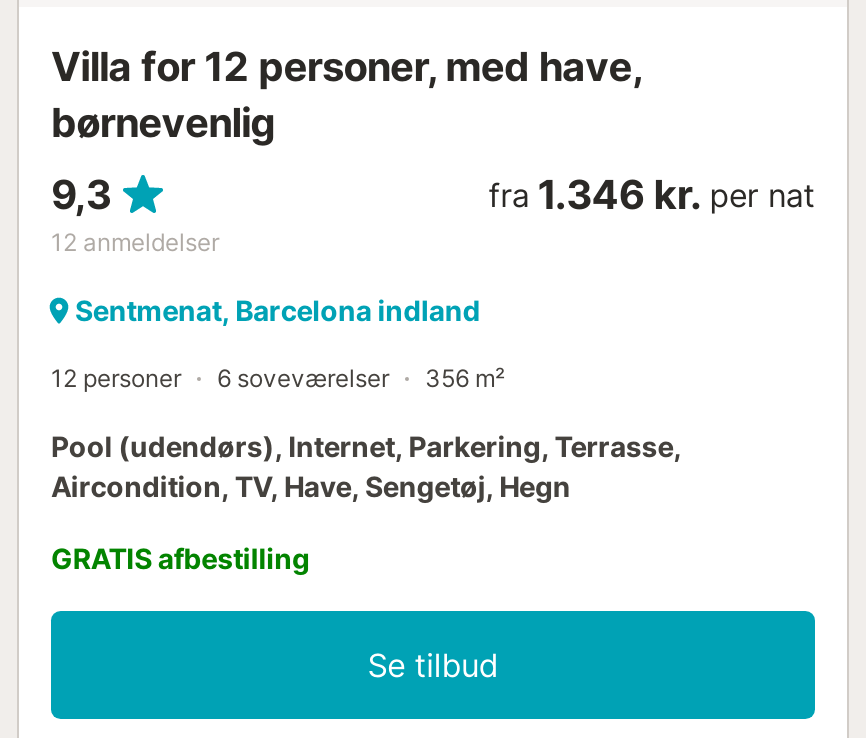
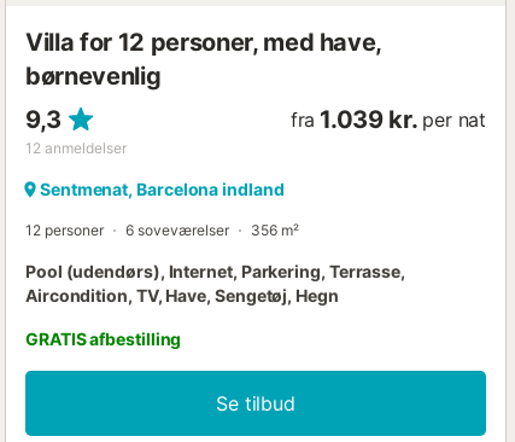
[489,170,815,218] fra 1.346 kr. per nat -> [290,105,486,134] fra 1.039 kr. per nat

